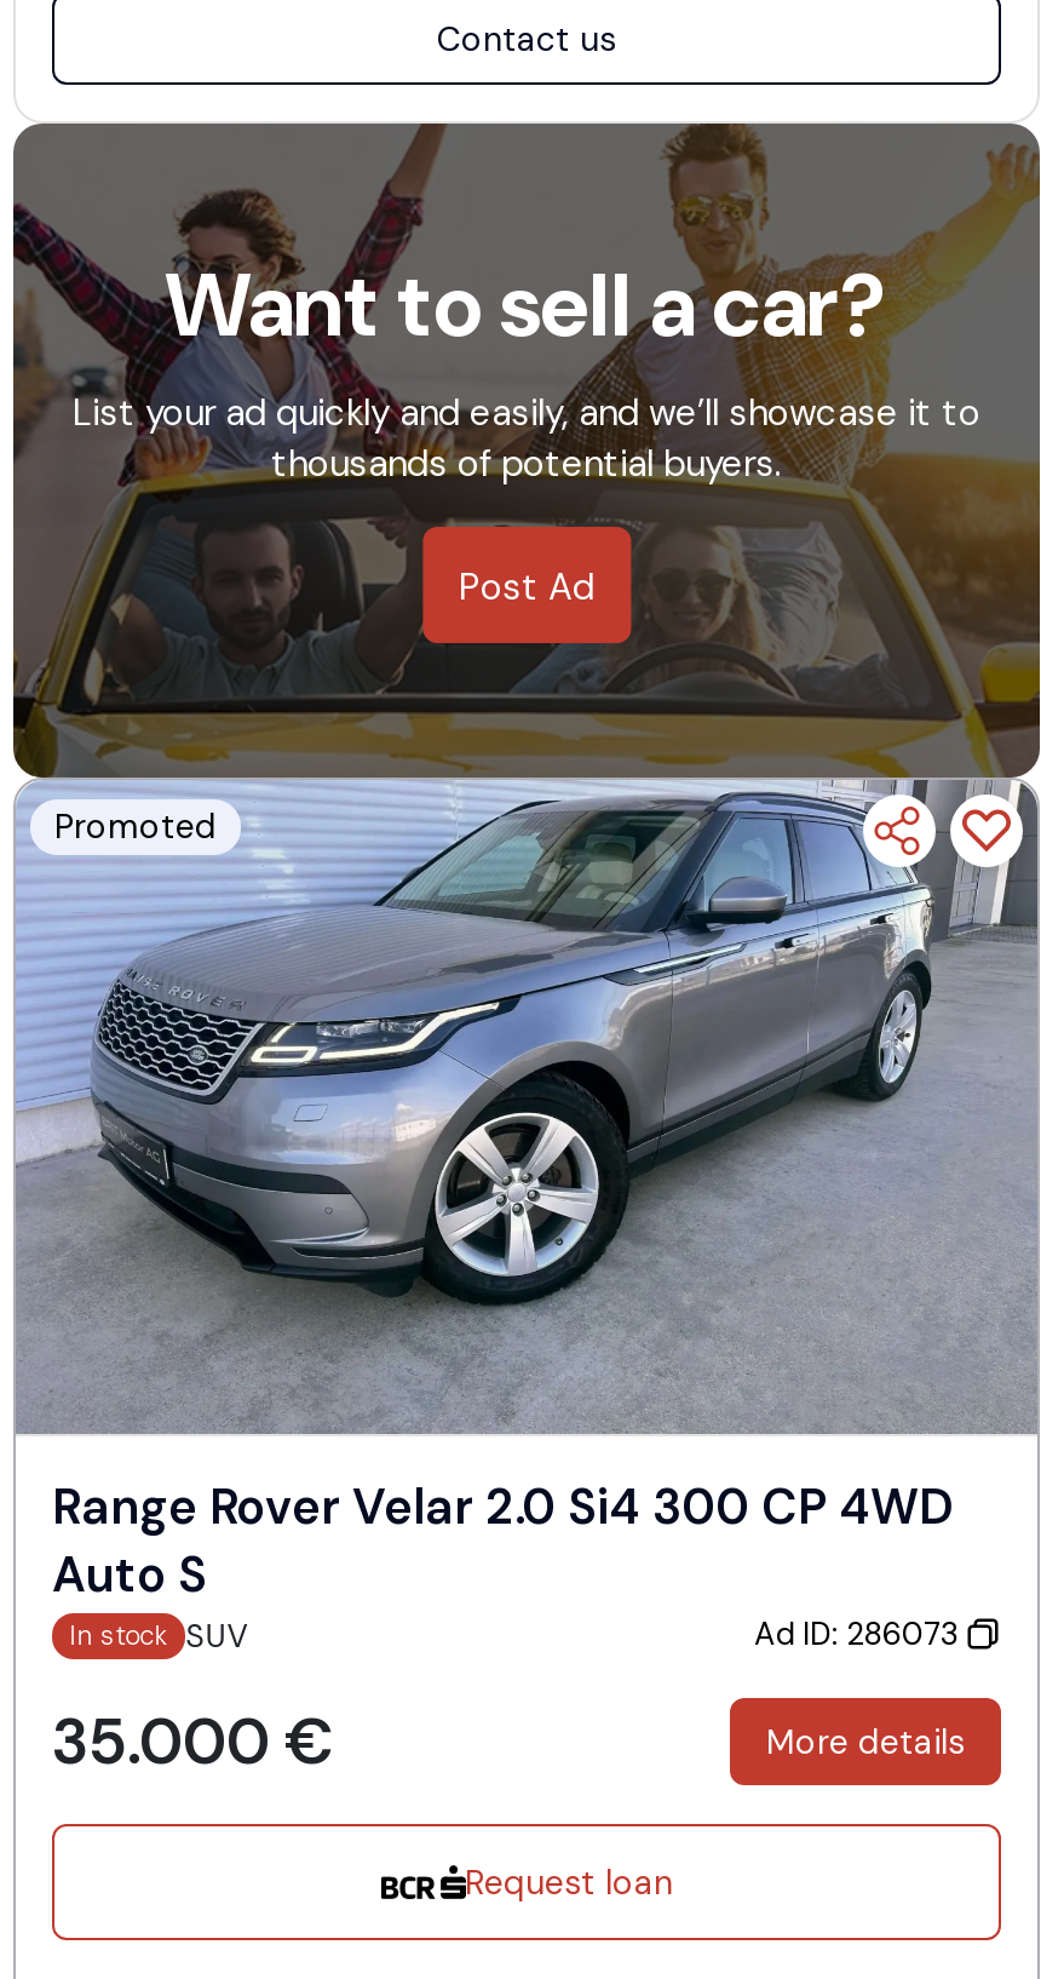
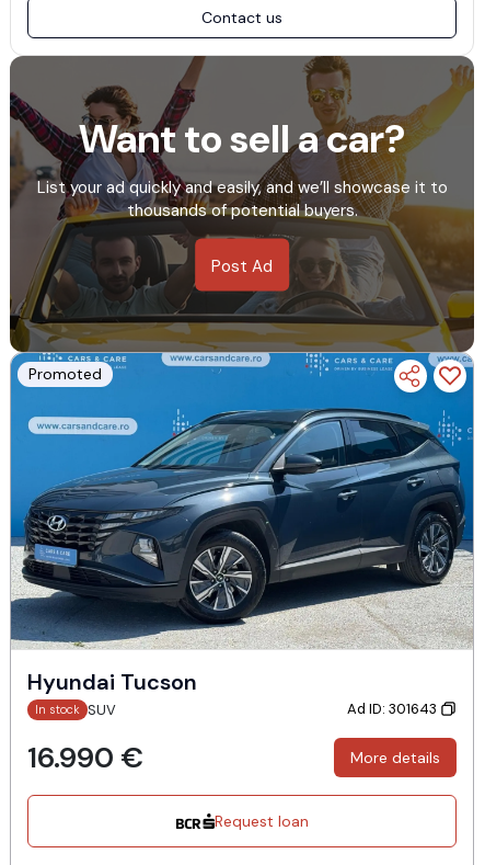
[13,778,1040,1606] [image] | Range Rover Velar 2.0 Si4 300 CP 4WD | Auto S -> [10,352,474,696] [image] | Hyundai Tucson
[754,1614,965,1655] Ad ID: 286073 -> [347,700,440,719] Ad ID: 301643
[52,1700,335,1782] 35.000 € -> [27,739,143,776] 16.990 €

